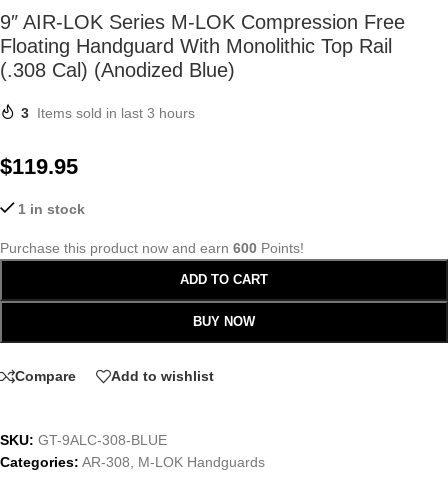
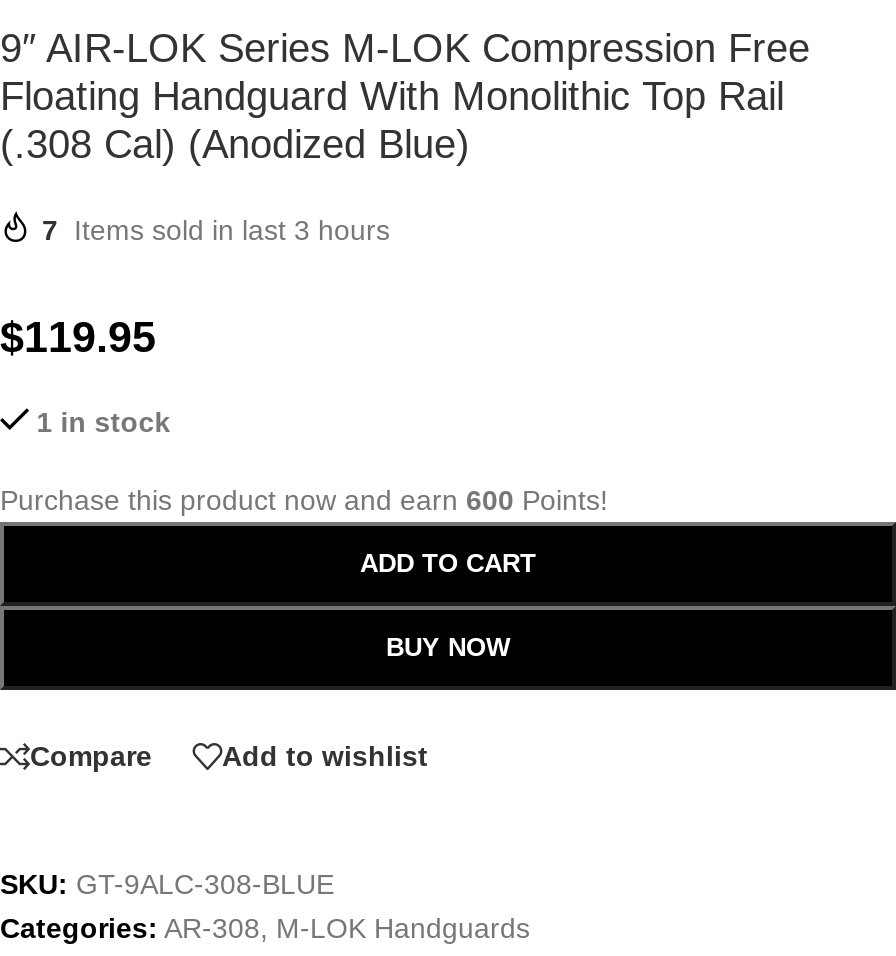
[21,105,195,121] 3 Items sold in last 3 hours -> [42,214,390,246] 7 Items sold in last 3 hours

